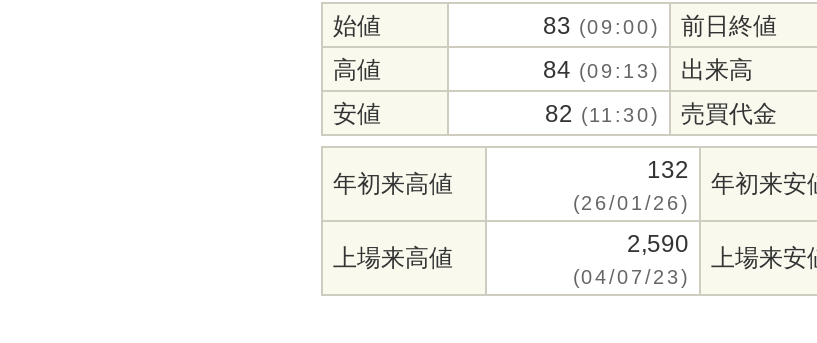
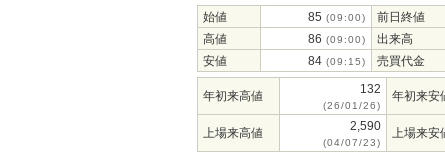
[543,12,777,40] 83 (09:00) 前日終値 -> [308,10,425,24] 85 (09:00) 前日終値
[543,56,753,84] 84 (09:13) 出来高 -> [308,32,413,46] 86 (09:00) 出来高
[545,100,777,128] 82 (11:30) 売買代金 -> [308,54,425,68] 84 (09:15) 売買代金

